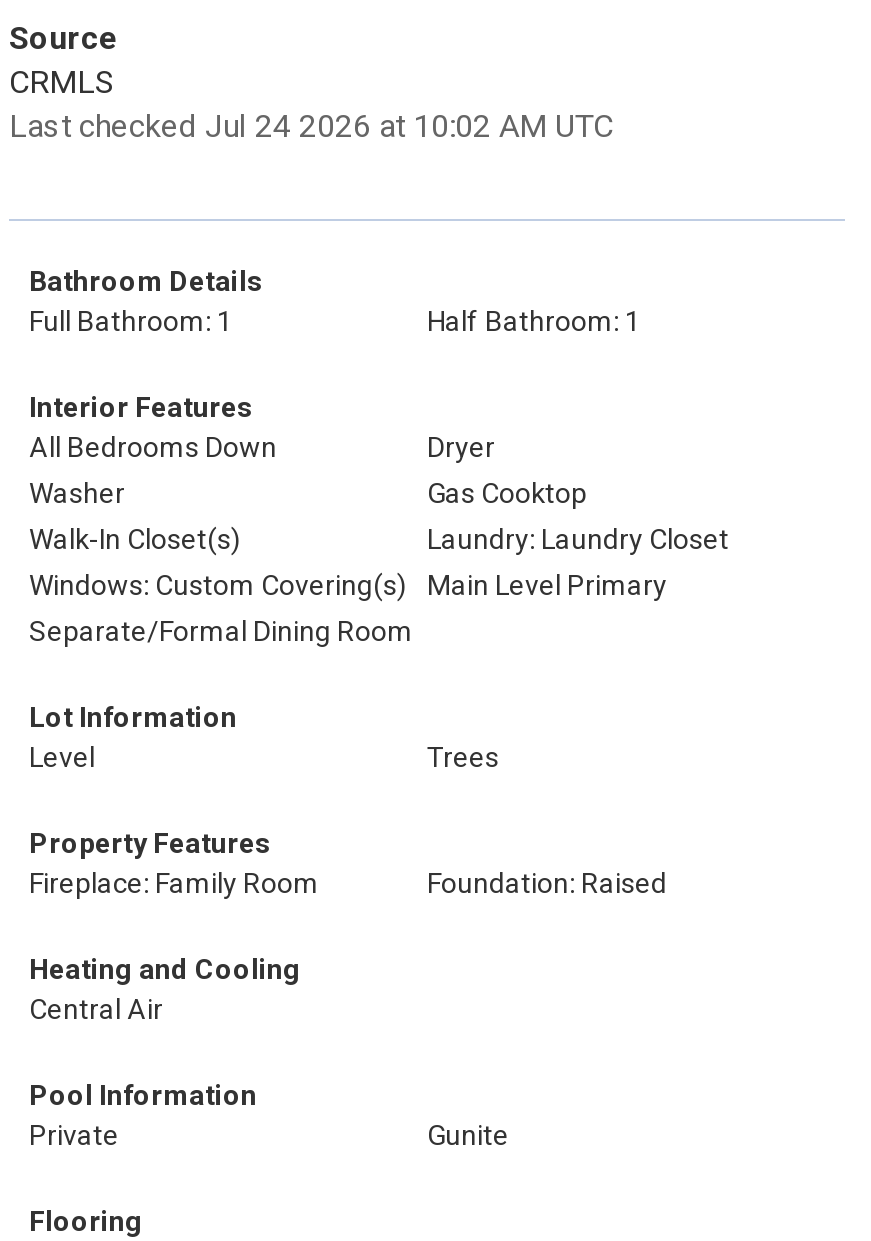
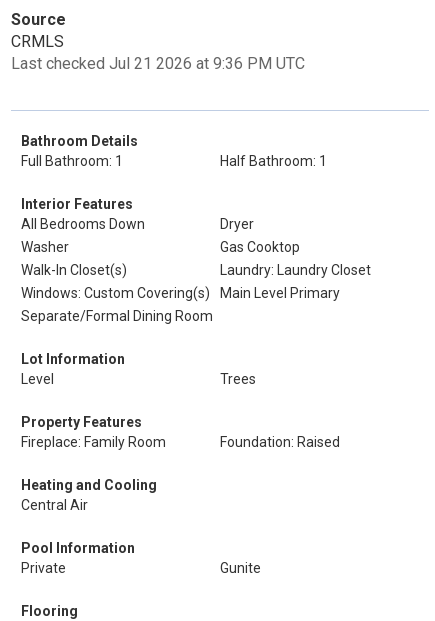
[9,107,613,145] Last checked Jul 24 2026 at 10:02 AM UTC -> [11,54,305,73] Last checked Jul 21 2026 at 9:36 PM UTC

